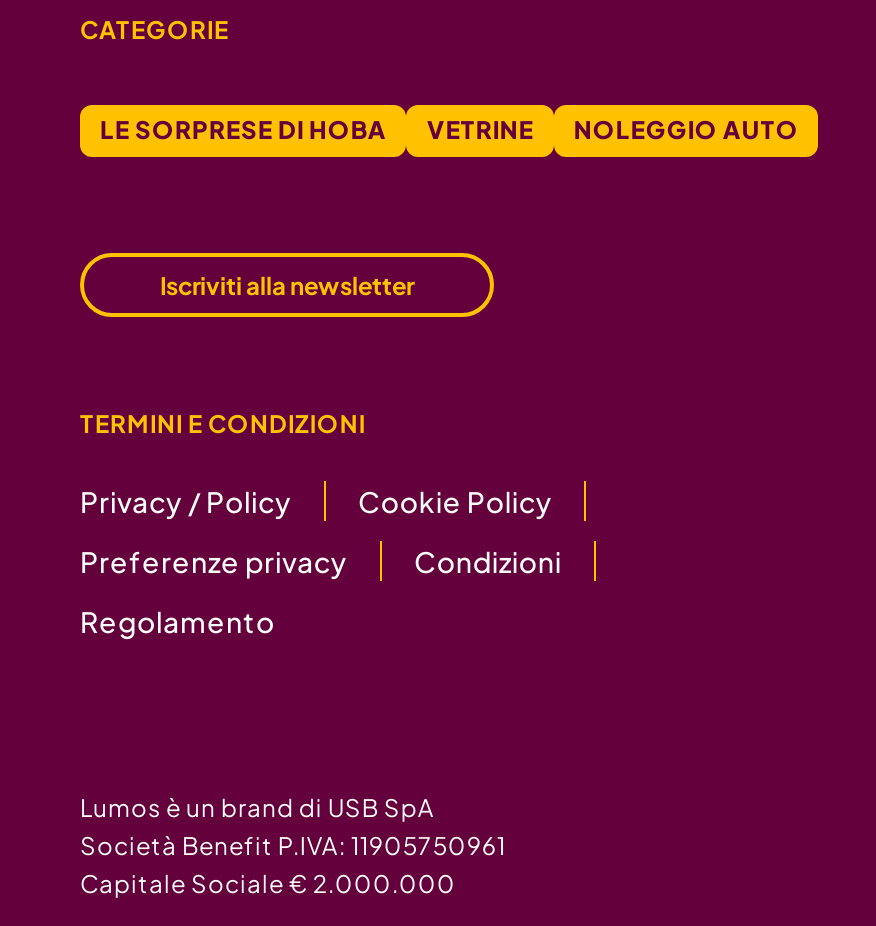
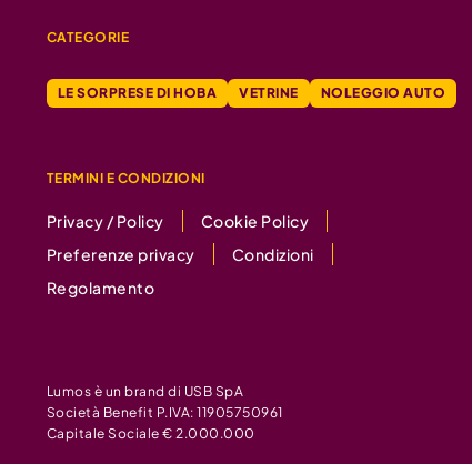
[160,270,414,300] Iscriviti alla newsletter -> none

